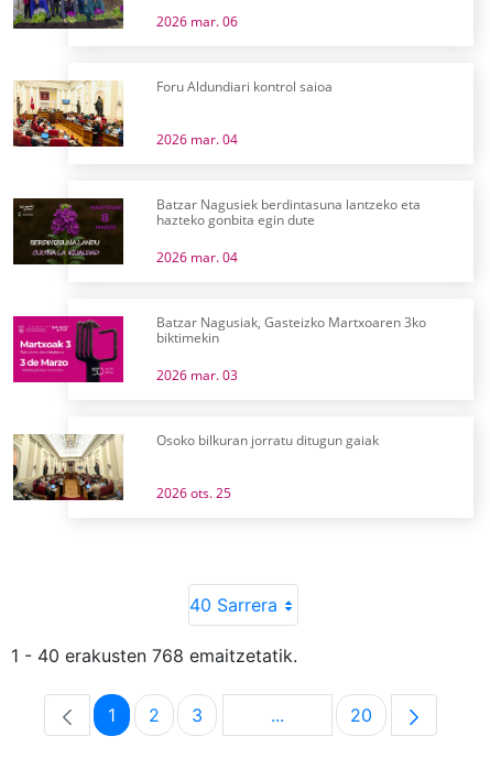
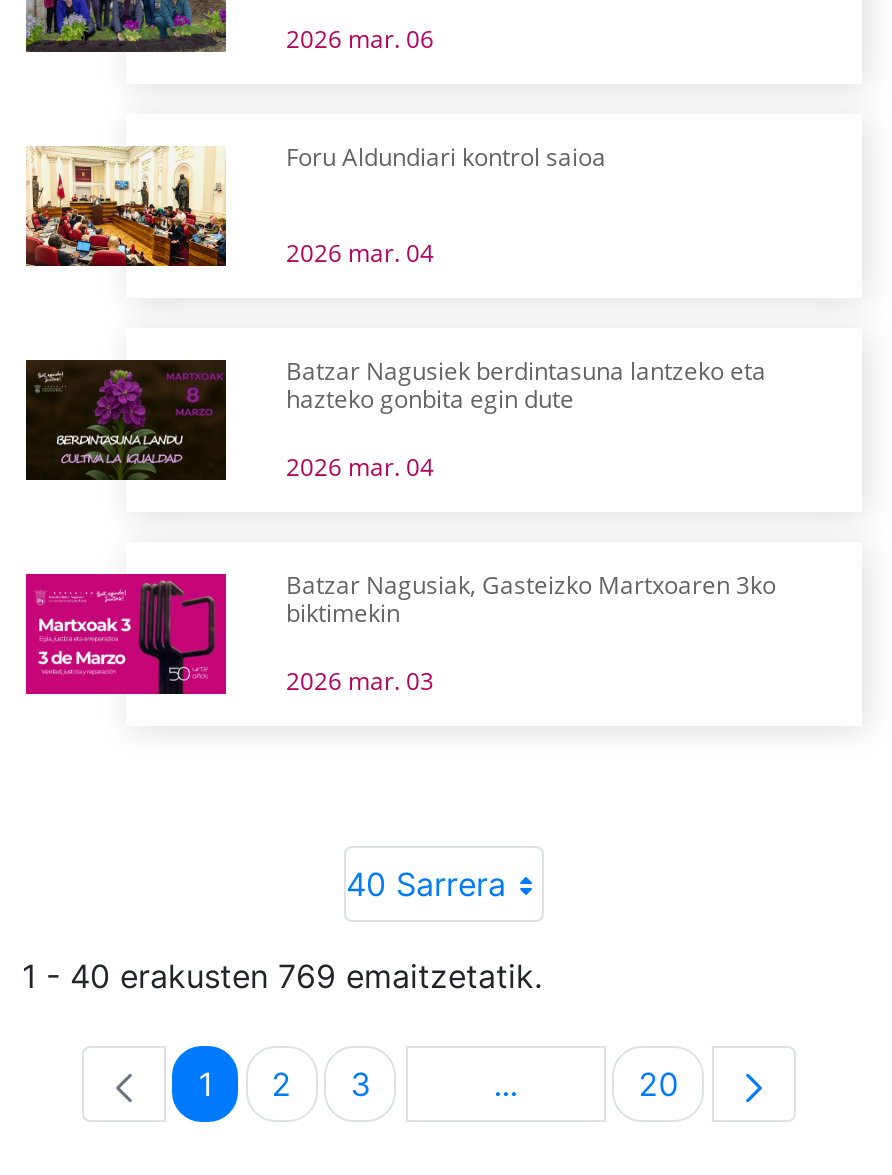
[12,431,379,502] [image] | Osoko bilkuran jorratu ditugun gaiak | 2026 ots. 25 -> none
[11,645,297,667] 1 - 40 erakusten 768 emaitzetatik. -> [22,956,542,996] 1 - 40 erakusten 769 emaitzetatik.

